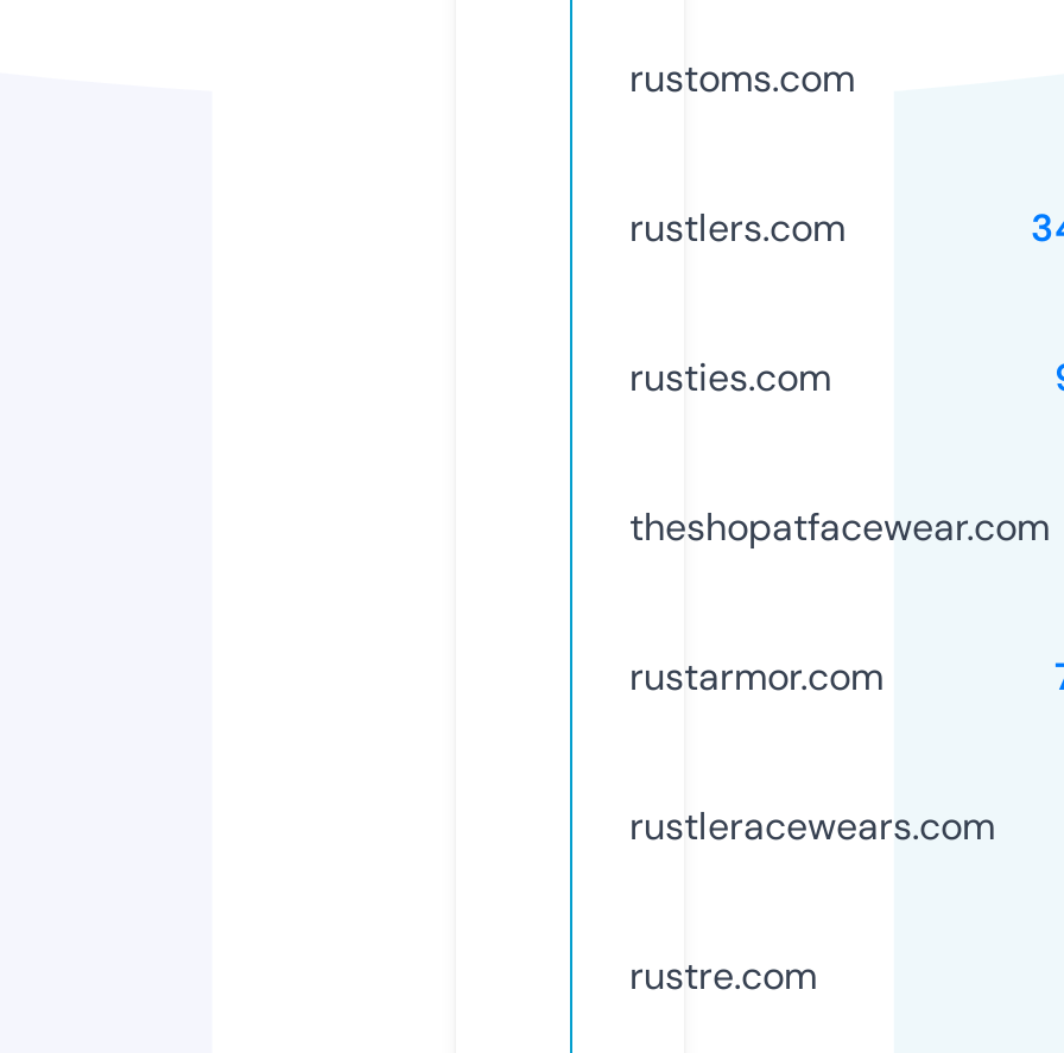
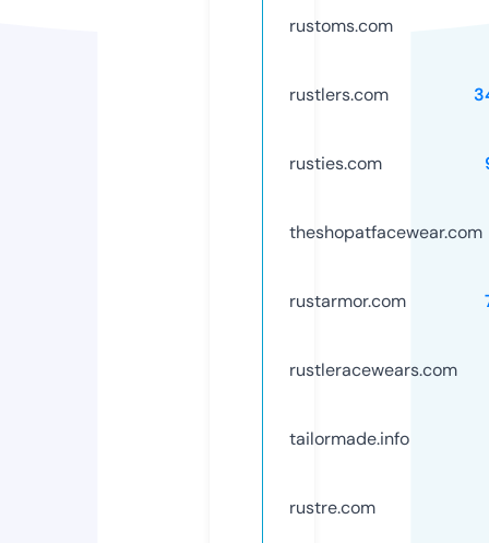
none -> [289,427,409,450] tailormade.info

